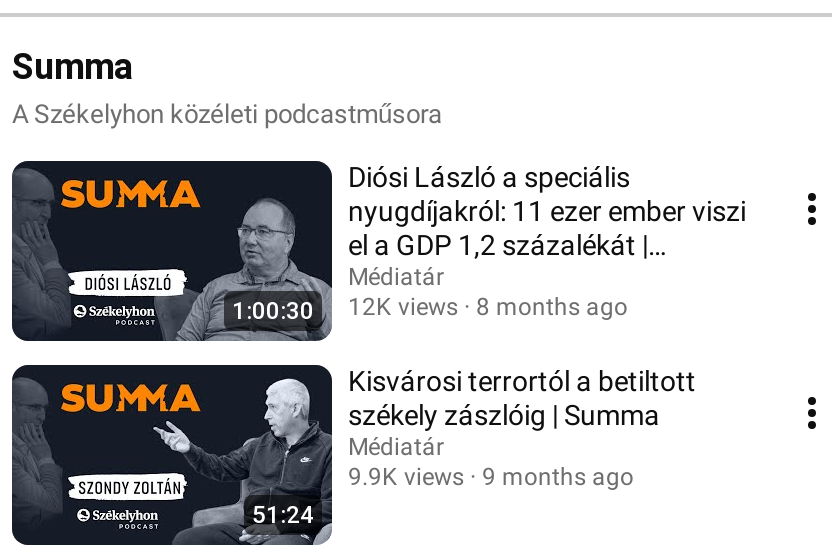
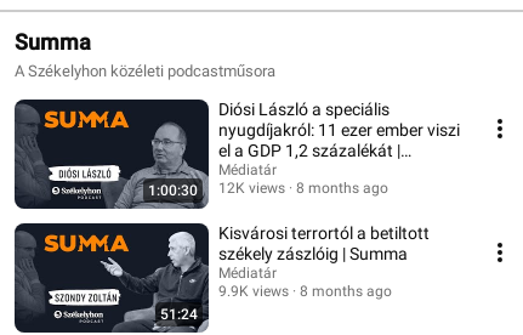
[348,463,634,491] 9.9K views 9 months ago -> [218,283,392,300] 9.9K views 8 months ago

